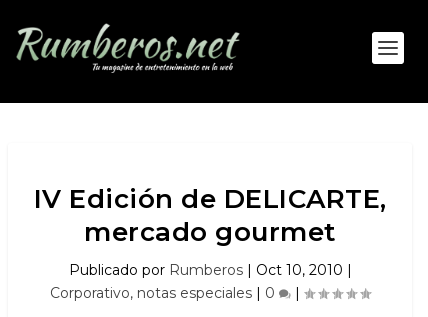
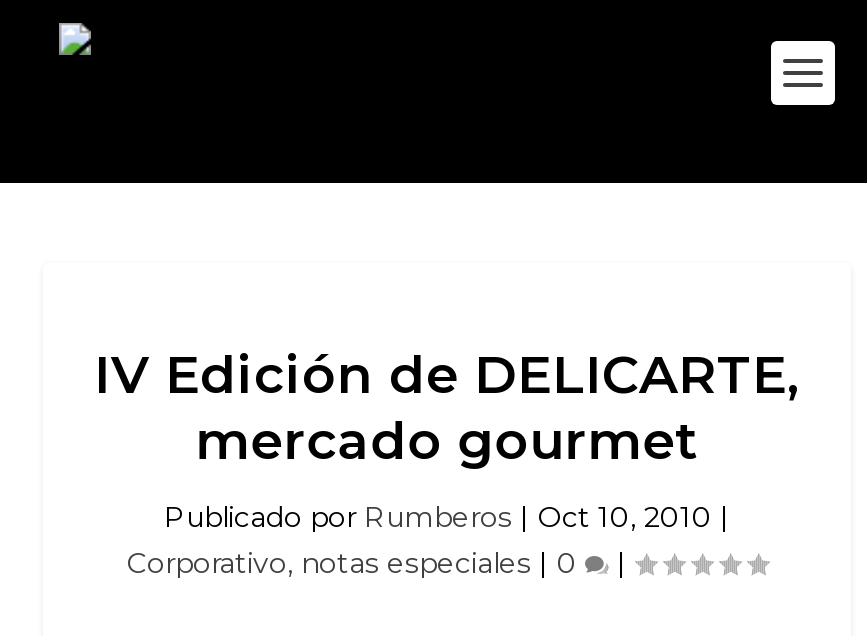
[16,23,240,73] [image] -> none

